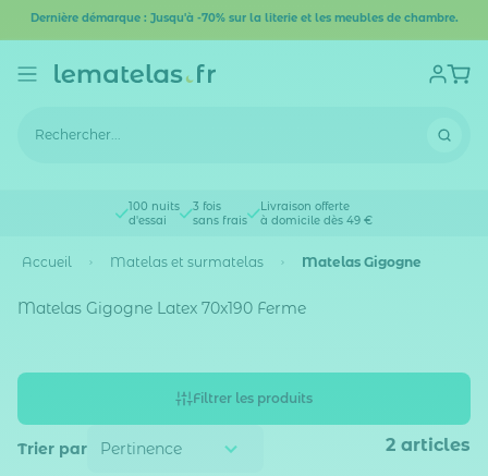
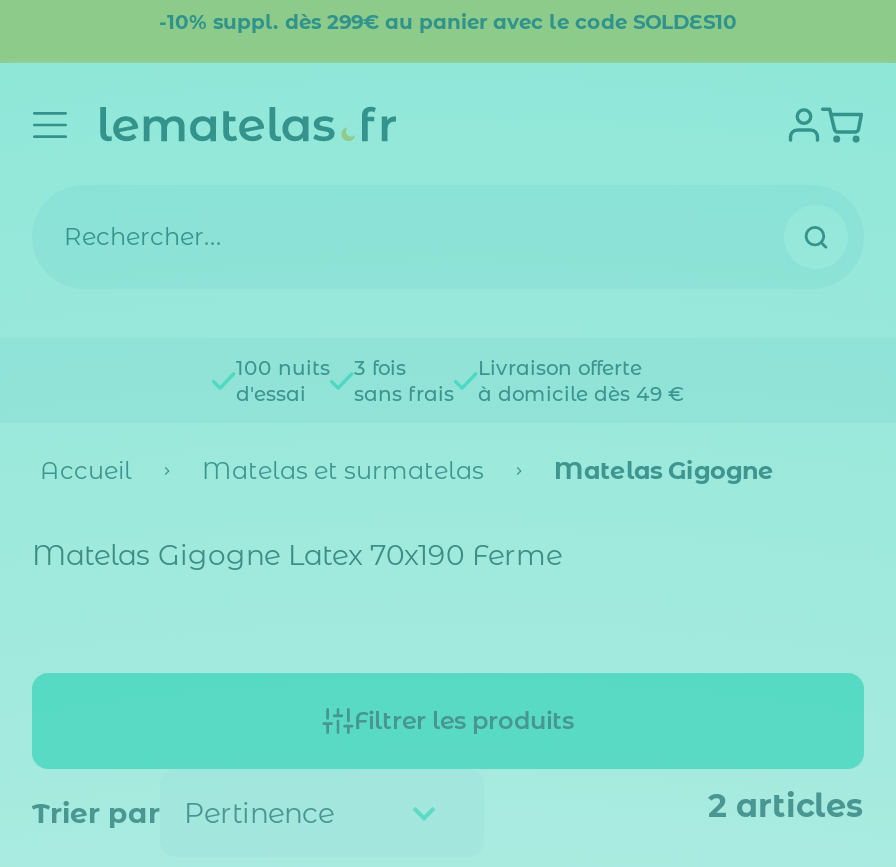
[30,11,458,25] Dernière démarque : Jusqu'à -70% sur la literie et les meubles de chambre. -> [159,9,737,35] -10% suppl. dès 299€ au panier avec le code SOLDES10

